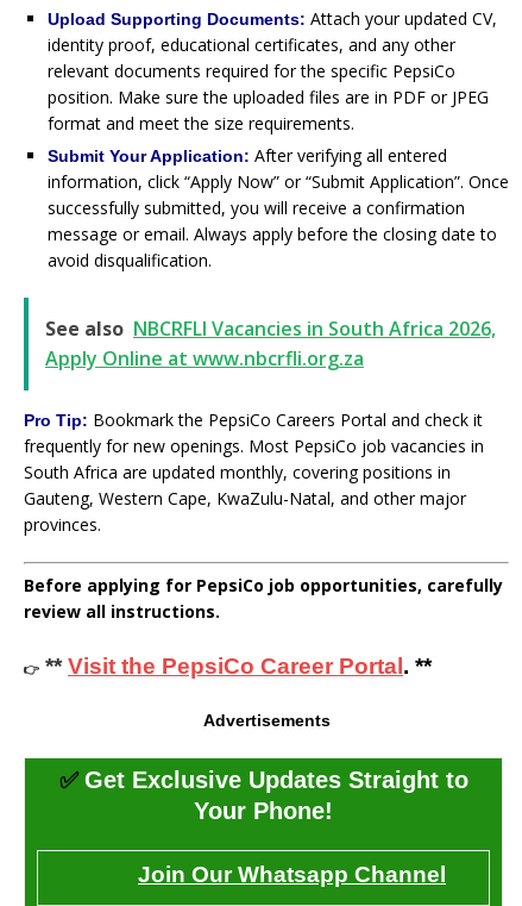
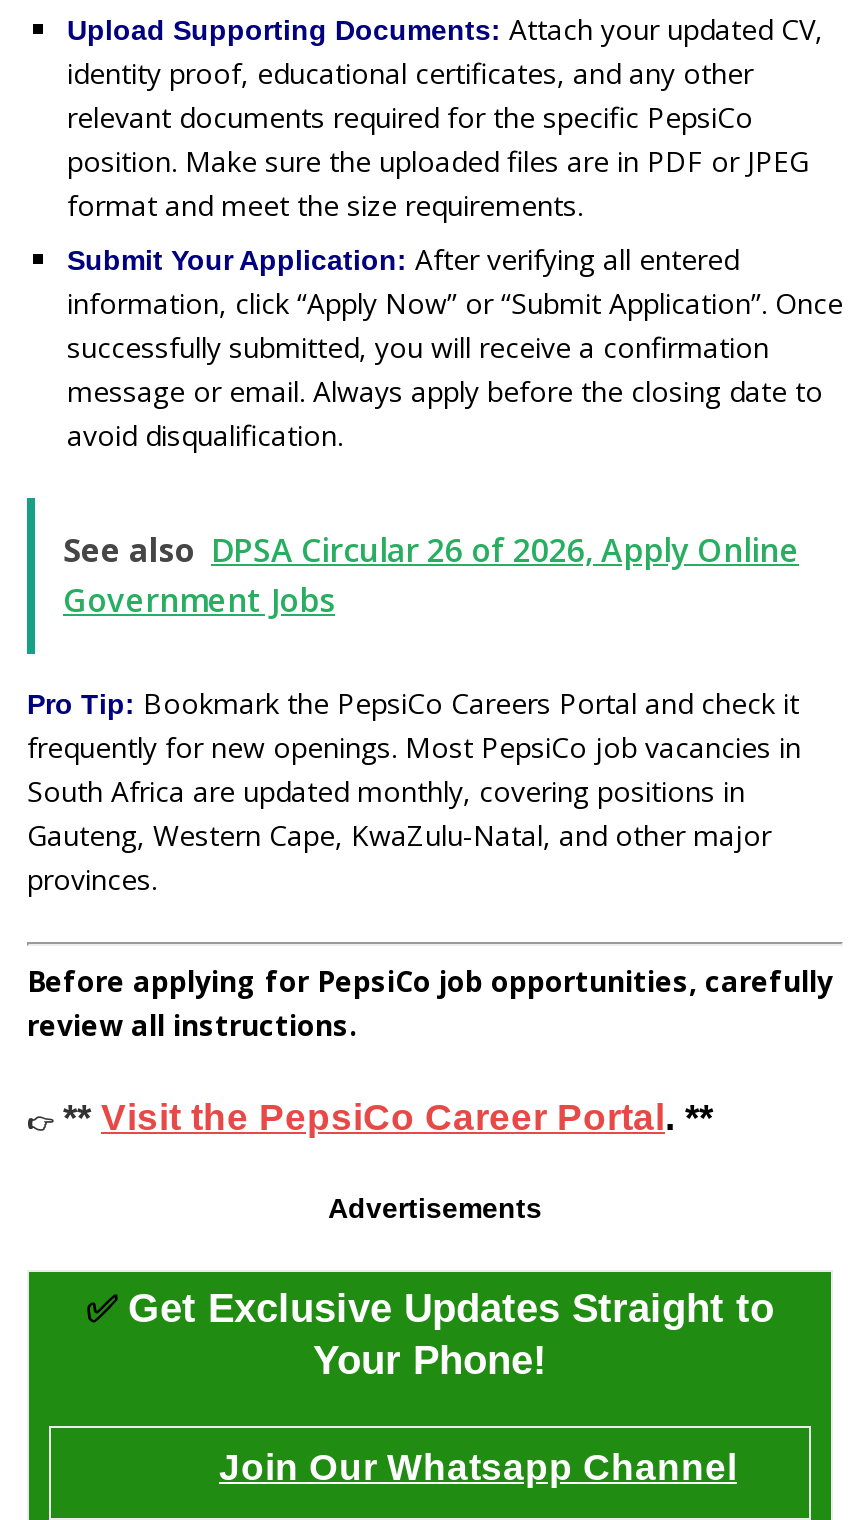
[45,315,496,371] See also NBCRFLI Vacancies in South Africa 2026, | Apply Online at www.nbcrfli.org.za -> [63,528,799,622] See also DPSA Circular 26 of 2026, Apply Online | Government Jobs

